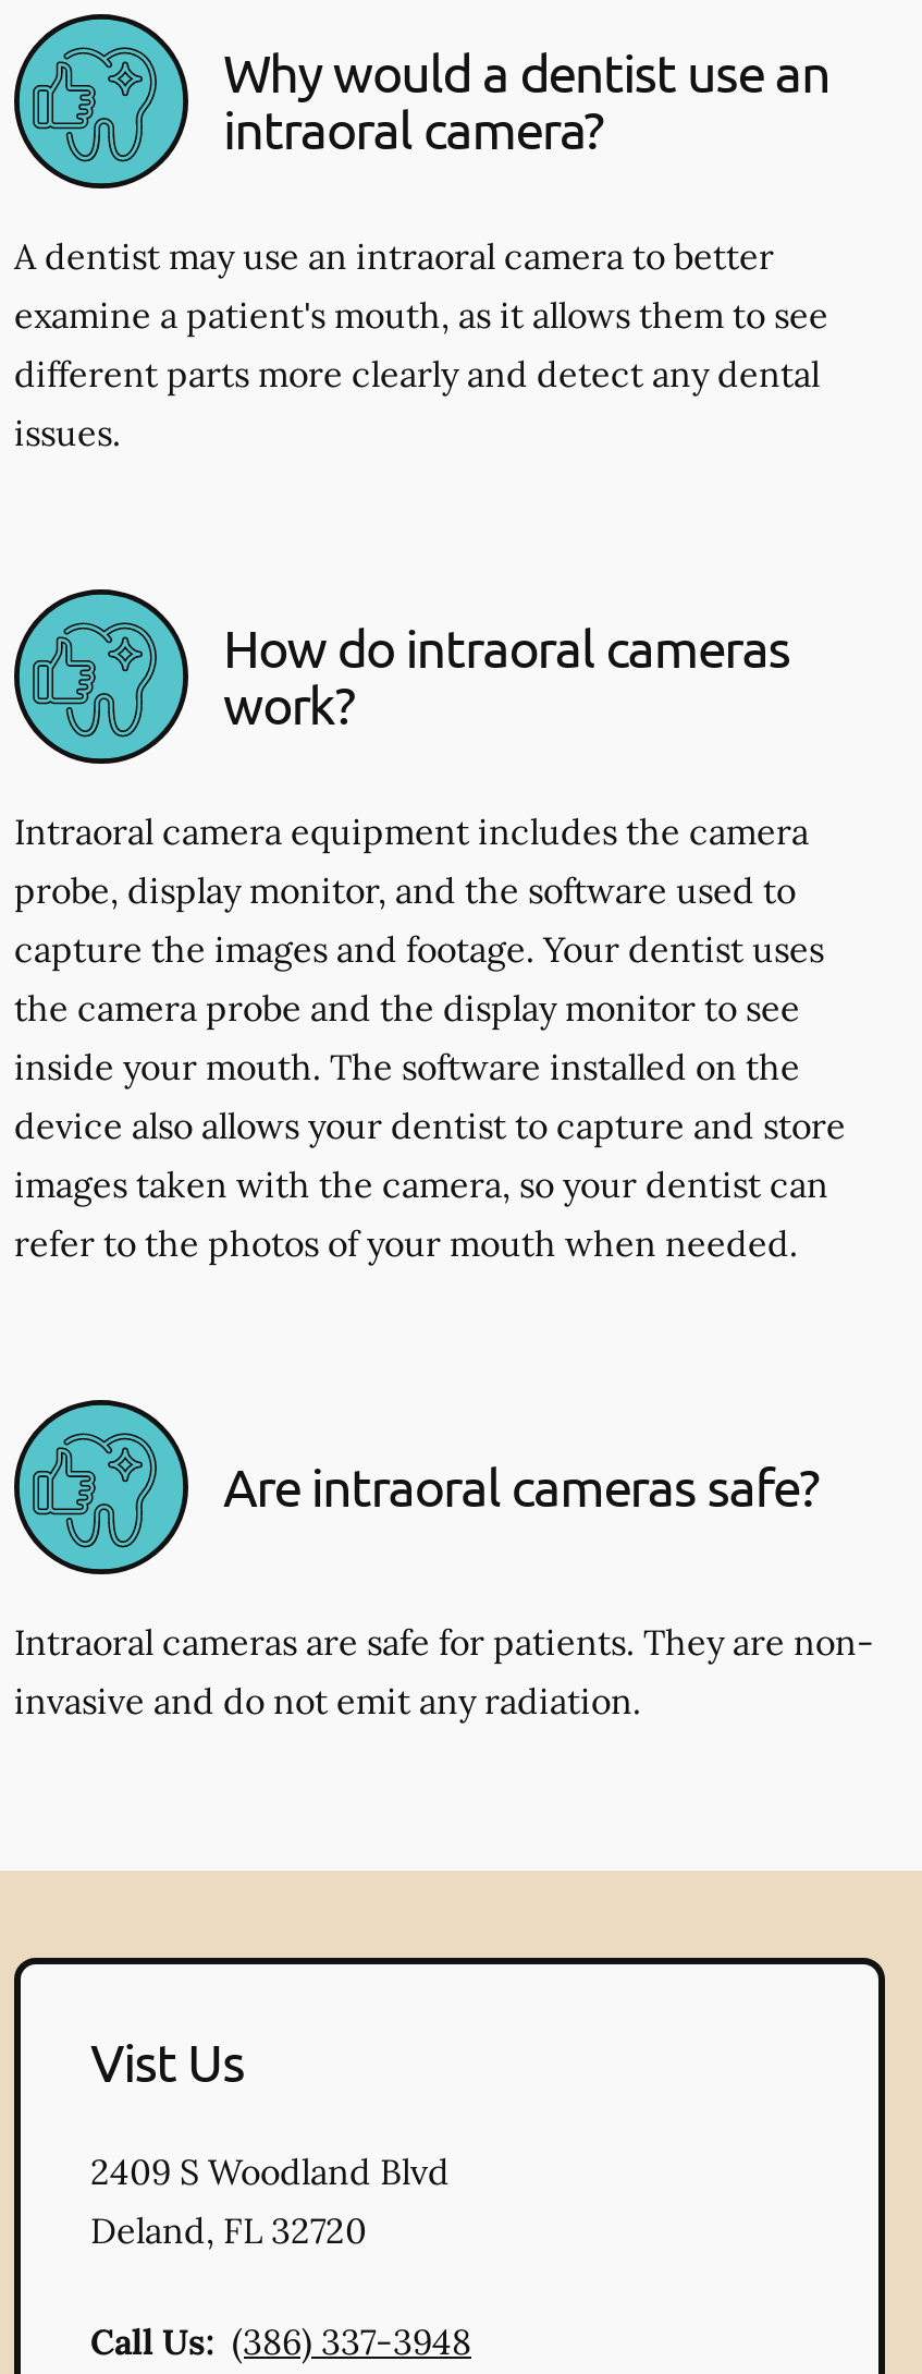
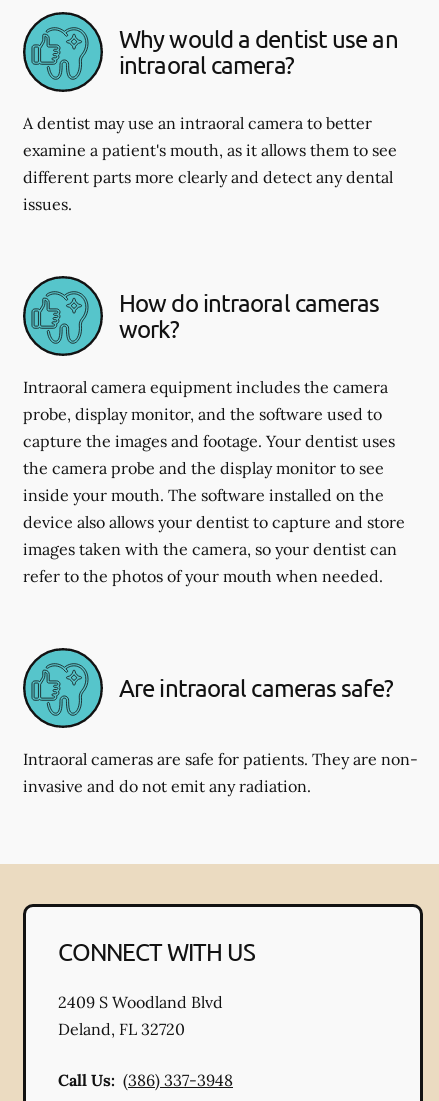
[90,2030,244,2093] Vist Us -> [58,937,255,966] CONNECT WITH US

